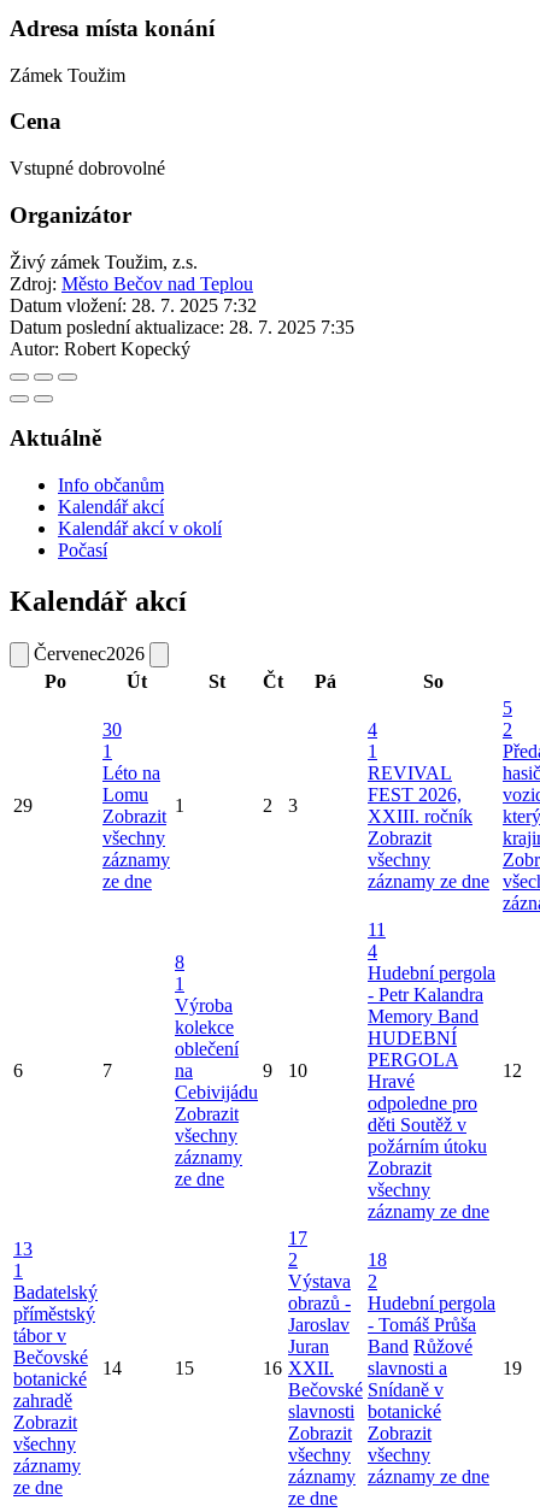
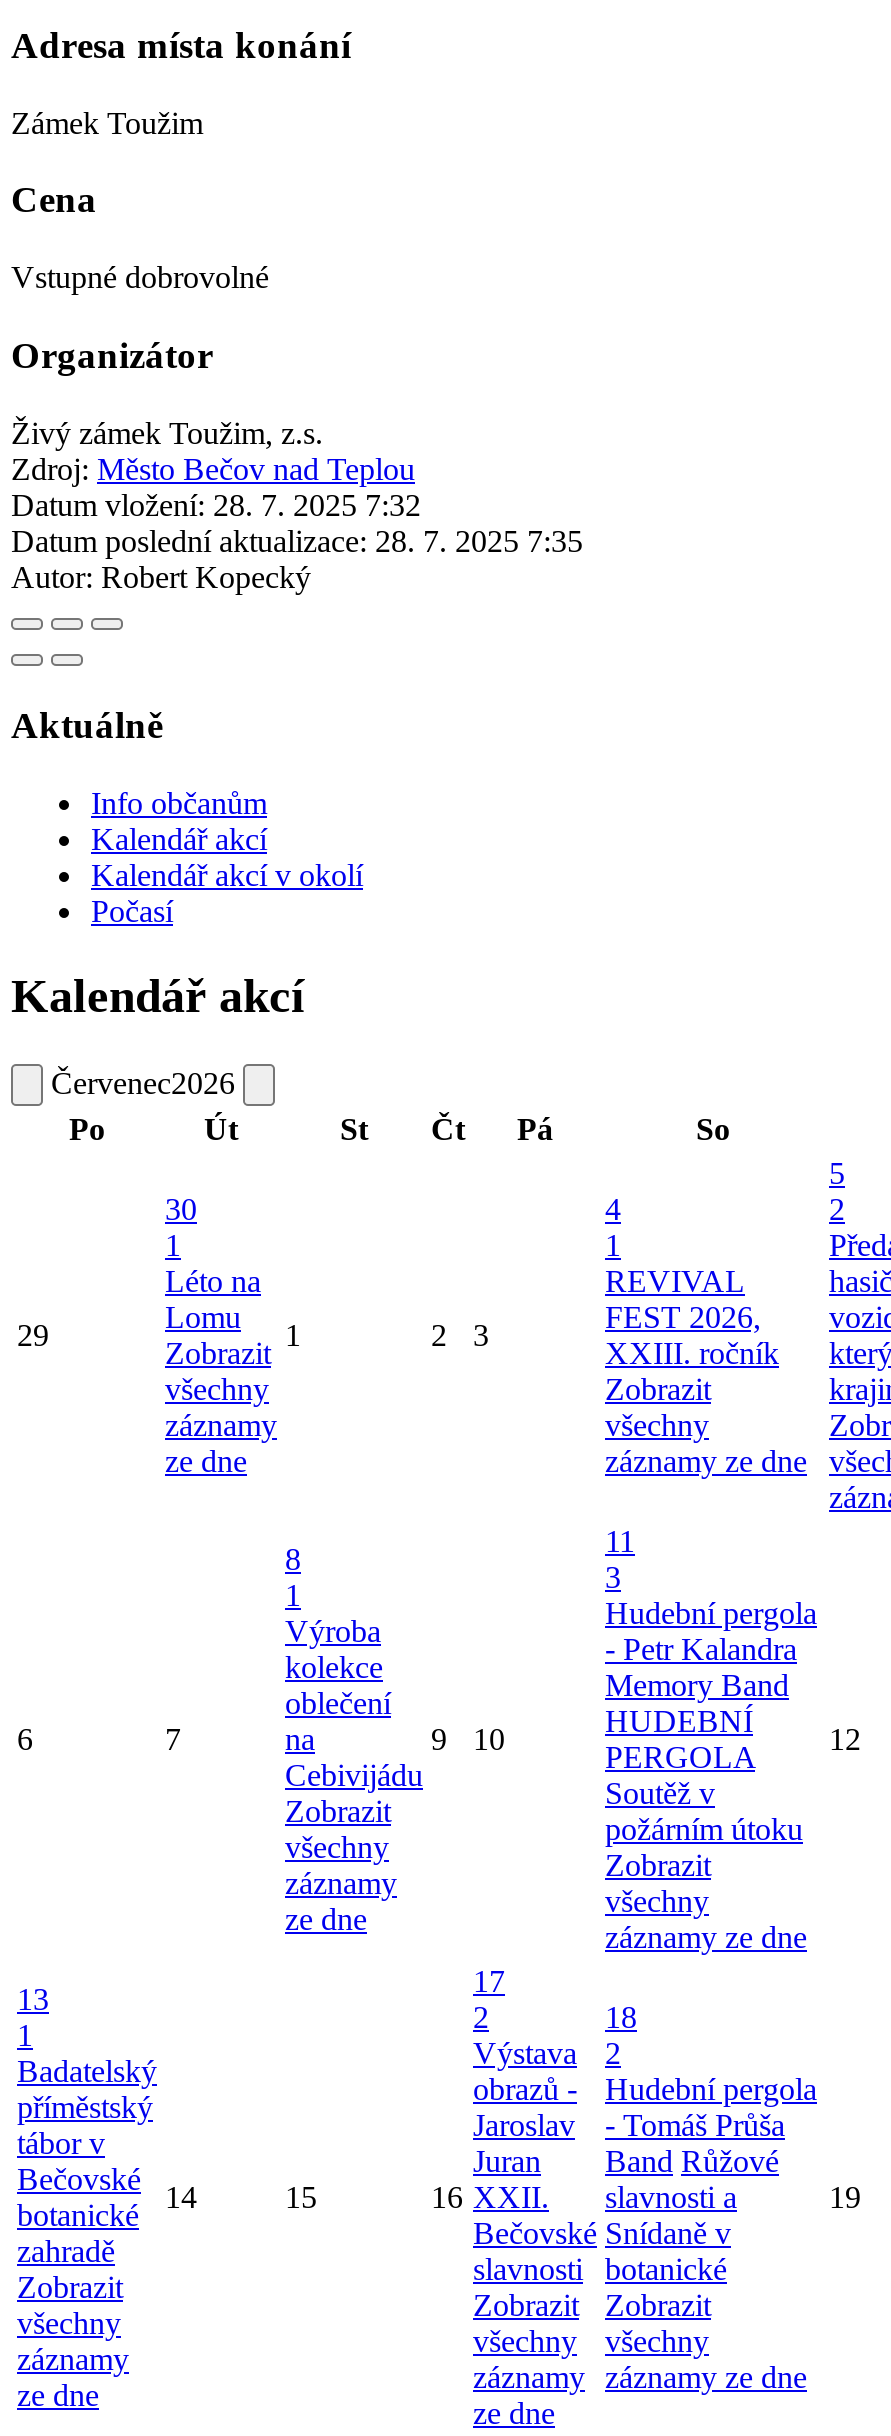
[368,941,377,961] 4 -> [605,1560,621,1594] 3
[368,1071,477,1135] Hravé | odpoledne pro | děti Soutěž v -> [605,1776,715,1810] Soutěž v

